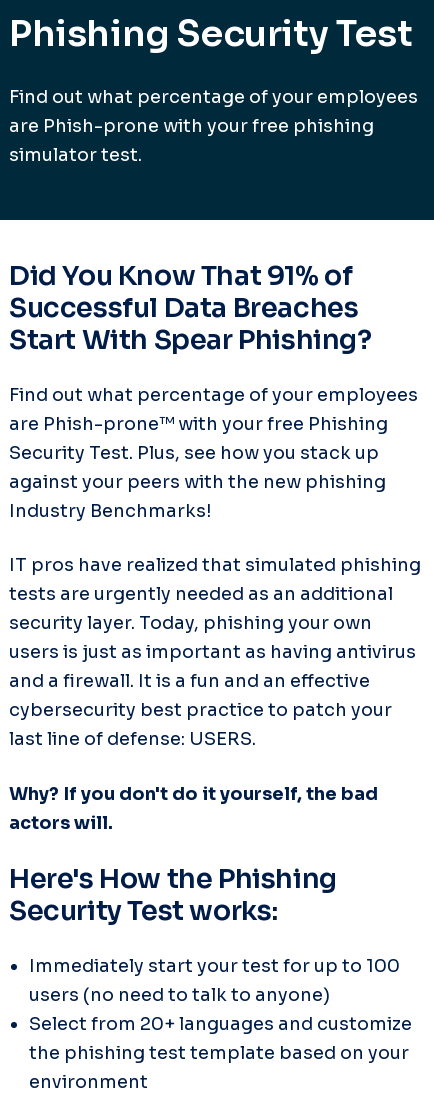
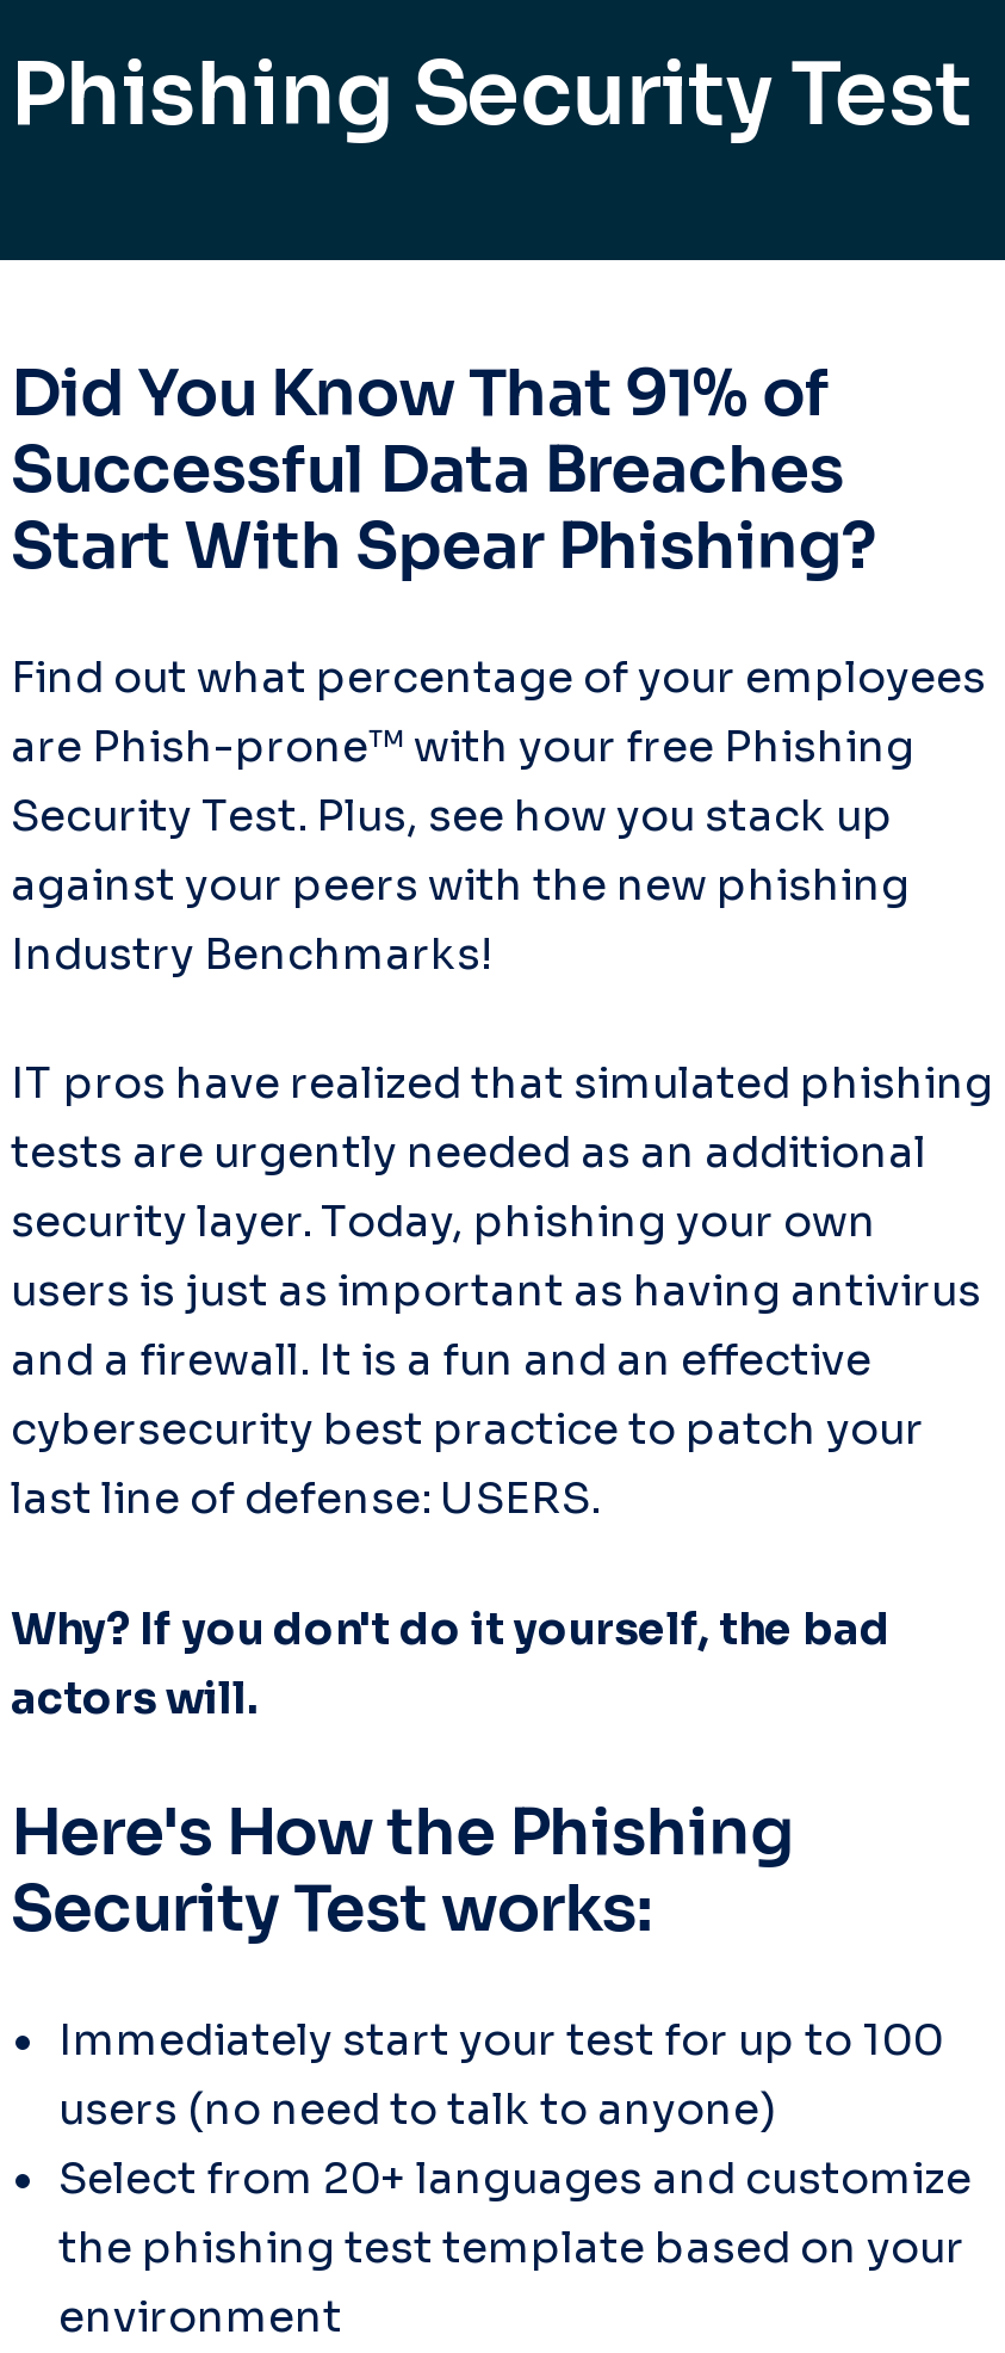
[9,86,418,166] Find out what percentage of your employees | are Phish-prone with your free phishing | simulator test. -> none

